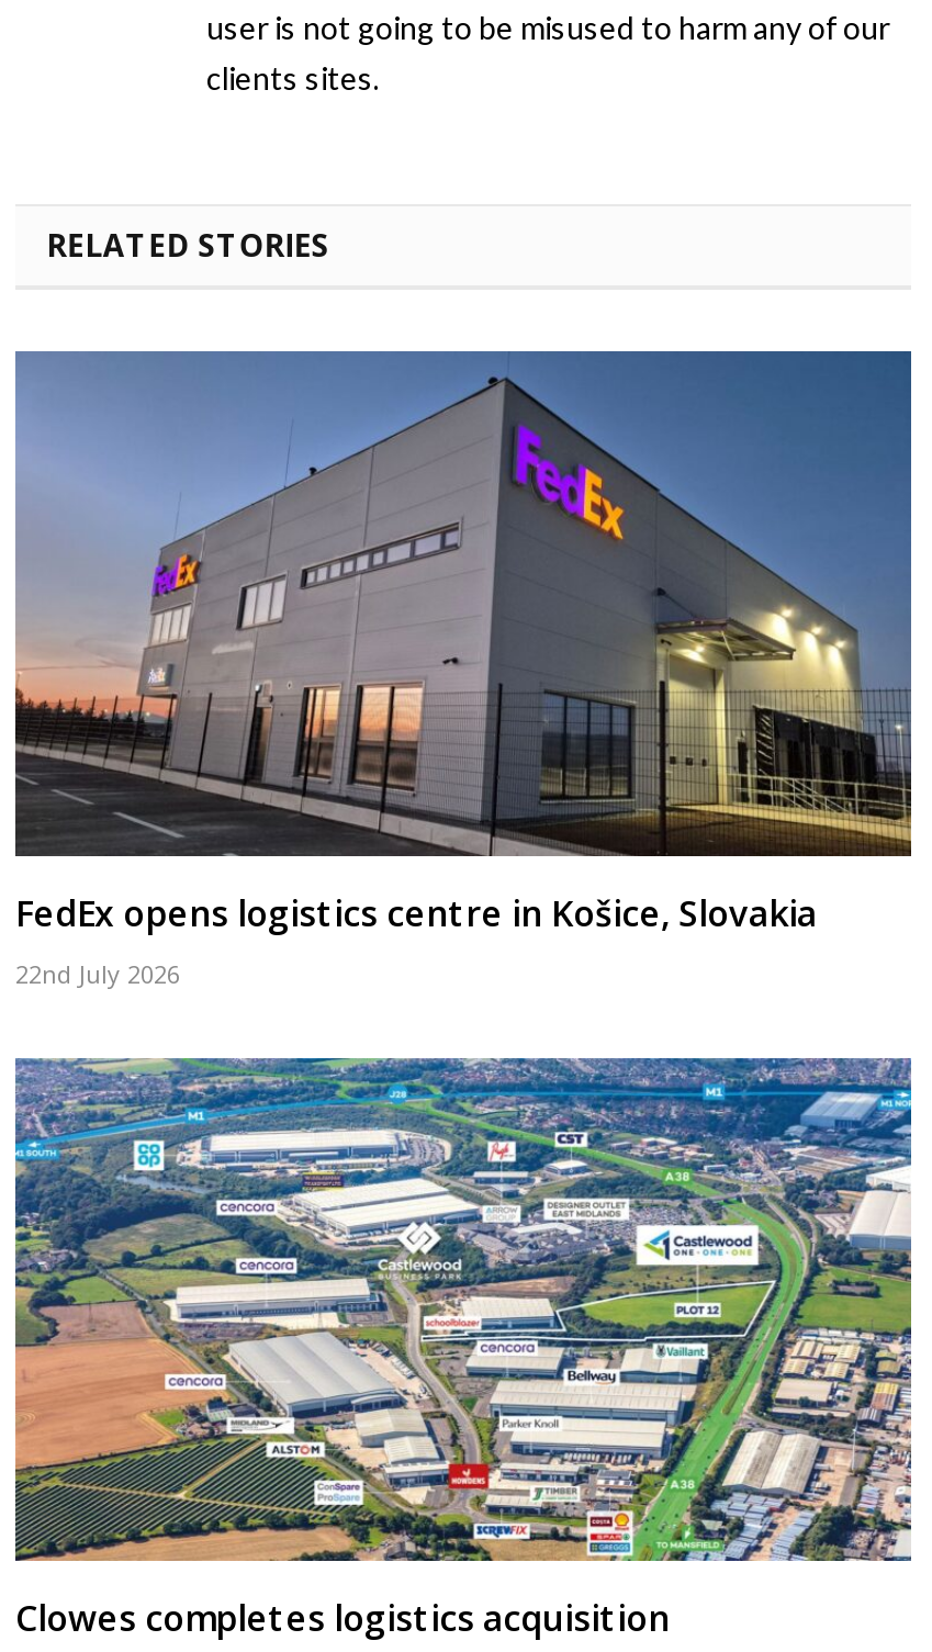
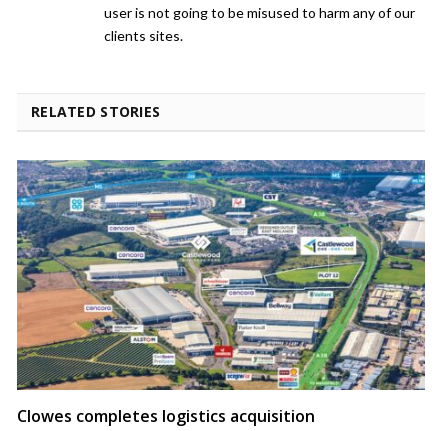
[13,349,913,989] [image] | FedEx opens logistics centre in Košice, Slovakia | 22nd July 2026 -> none

